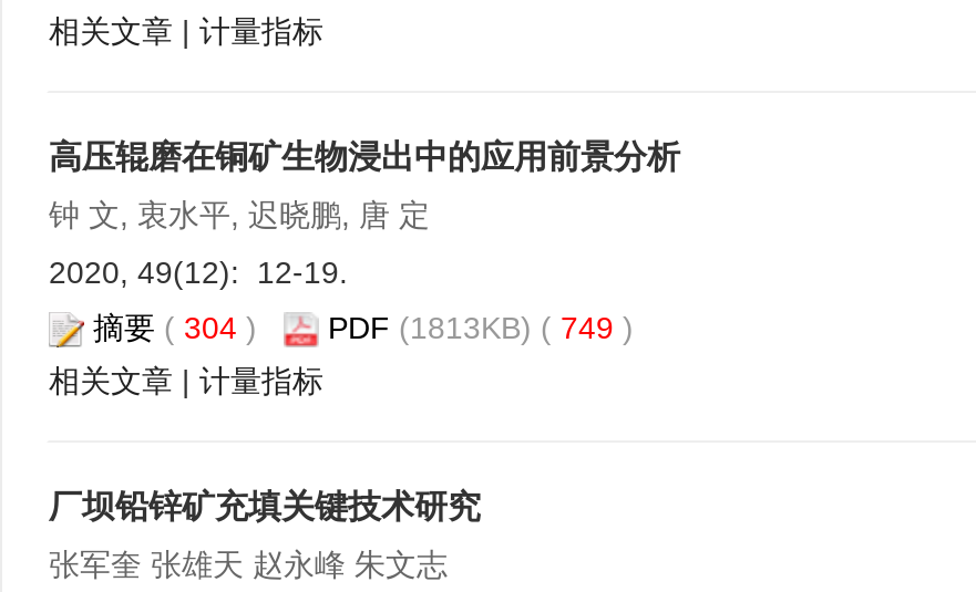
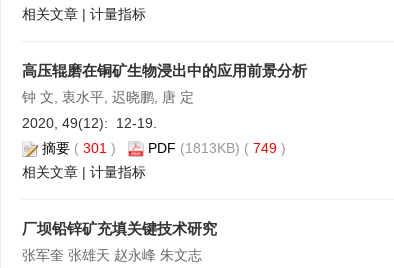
[93,310,651,345] 摘要(304) PDF (1813KB) (749) -> [42,140,294,156] 摘要(301) PDF (1813KB) (749)

